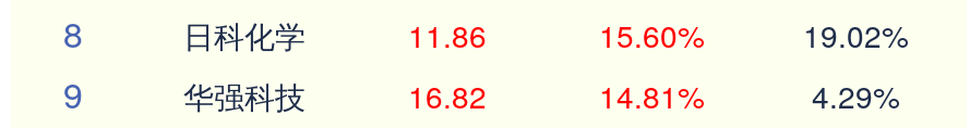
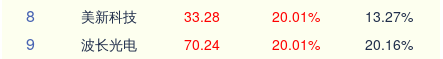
[183,13,908,56] 日科化学 | 11.86 | 15.60% | 19.02% -> [81,6,413,26] 美新科技 | 33.28 | 20.01% | 13.27%
[183,74,899,117] 华强科技 | 16.82 | 14.81% | 4.29% -> [81,34,413,54] 波长光电 | 70.24 | 20.01% | 20.16%

